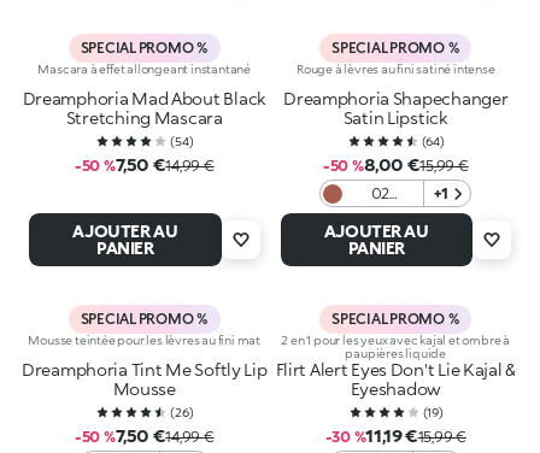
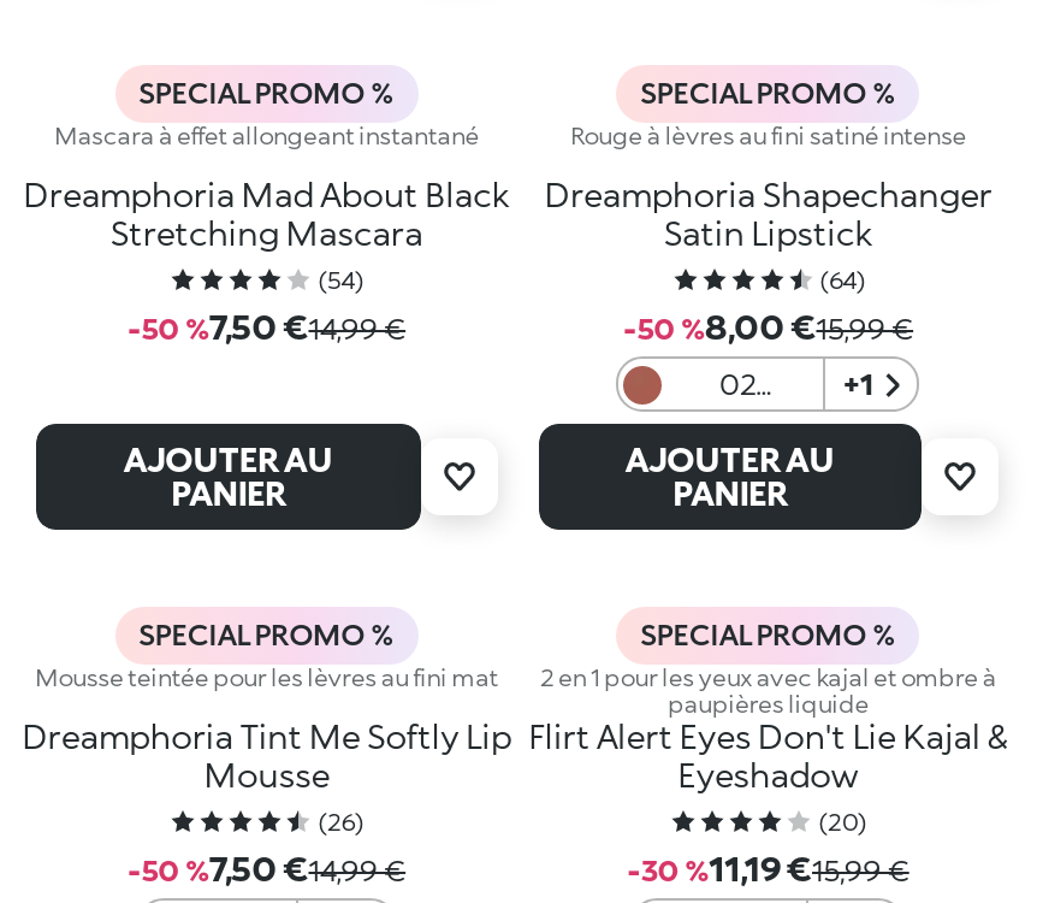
[423,405,443,420] (19) -> [818,807,867,836] (20)

